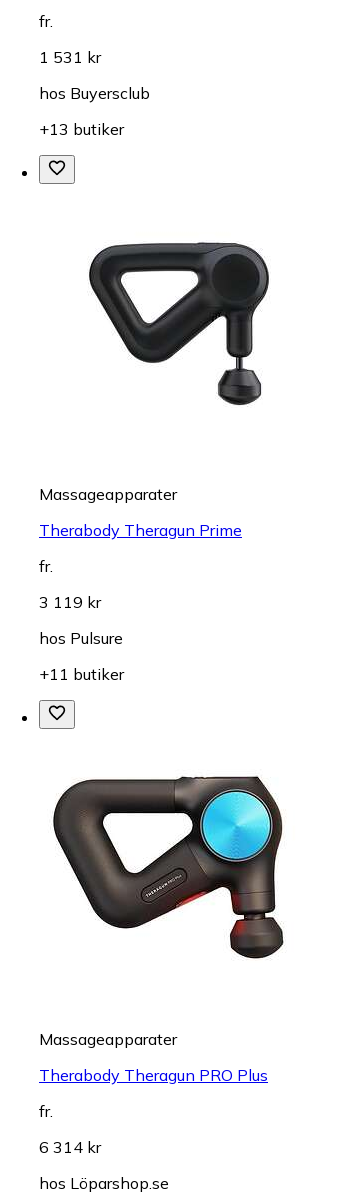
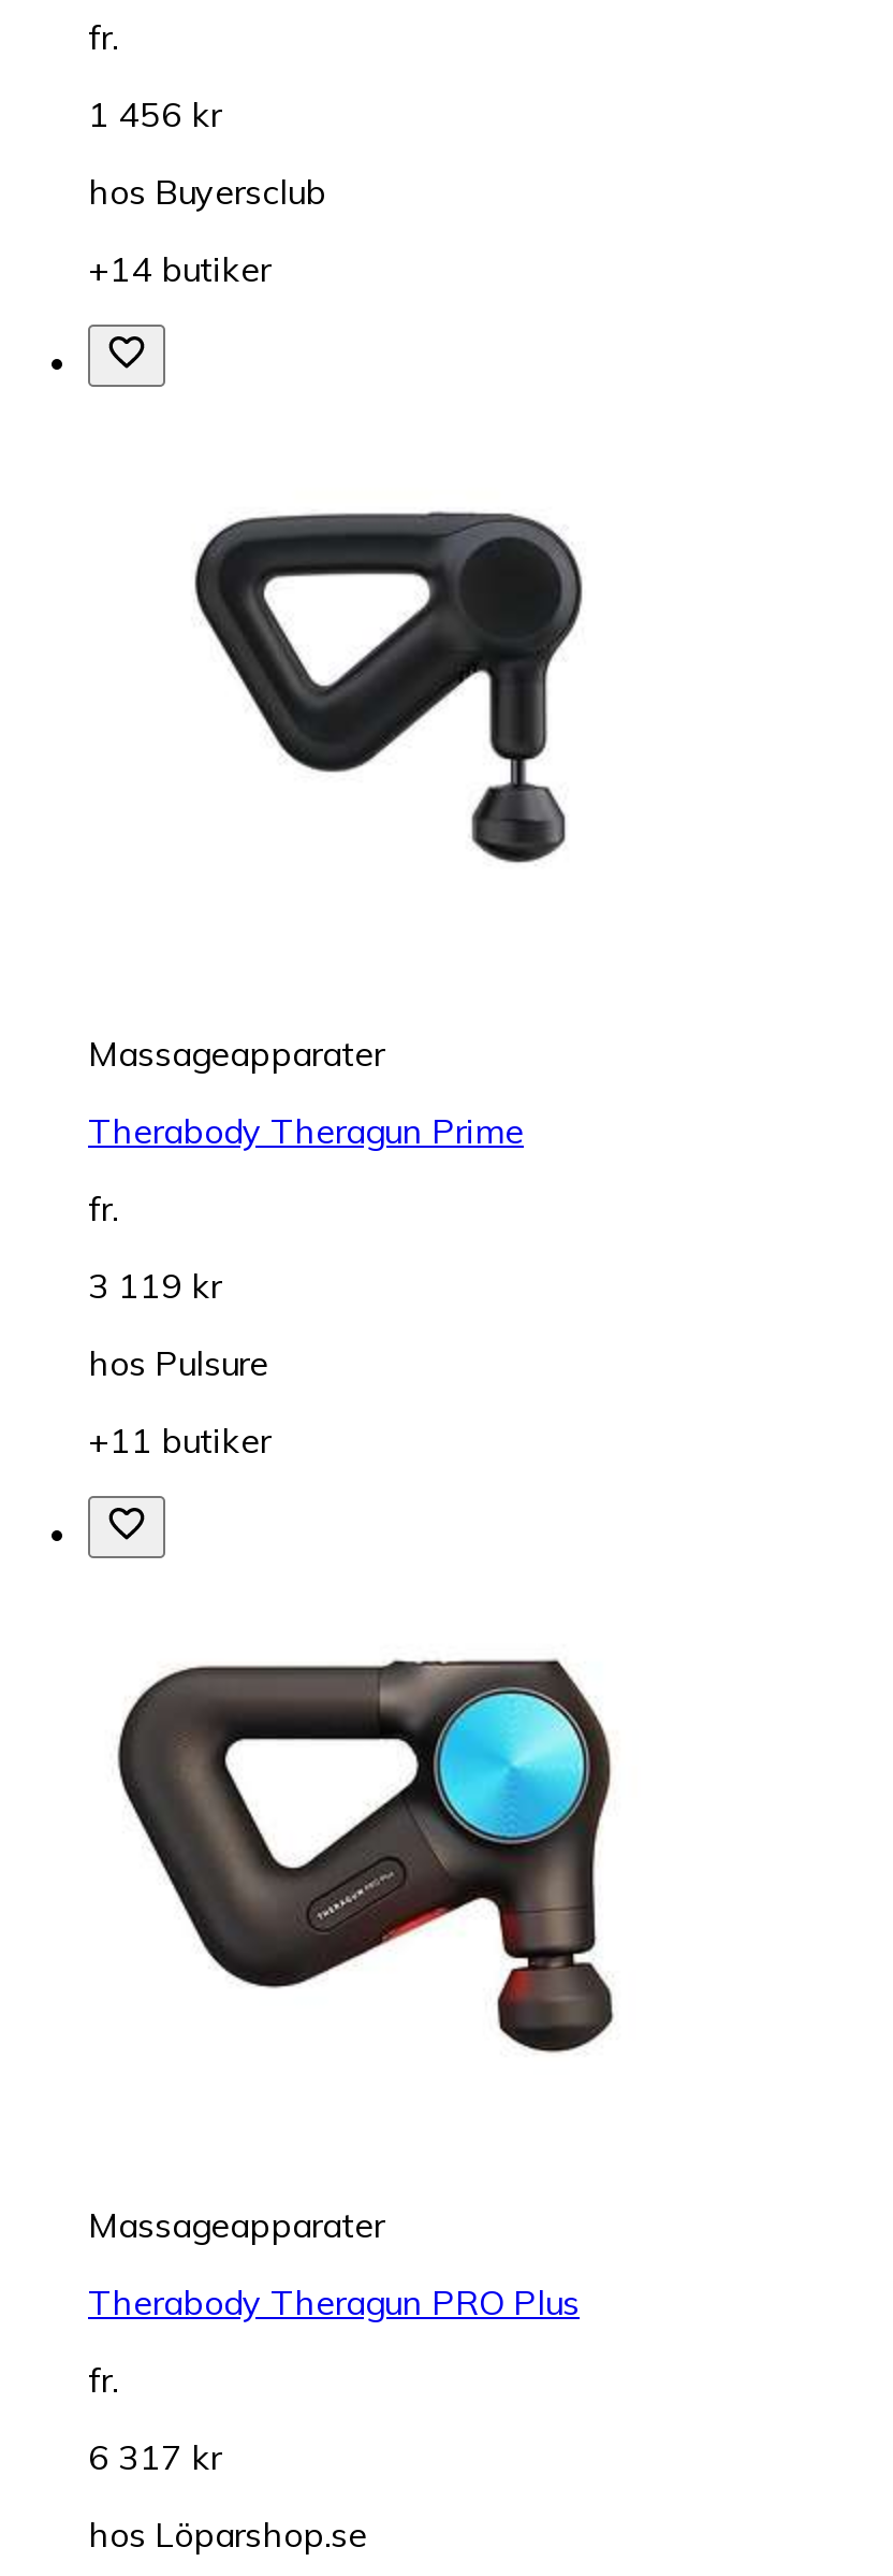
[39,47,101,67] 1 531 kr -> [88,92,221,135] 1 456 kr
[39,119,124,139] +13 butiker -> [88,247,270,290] +14 butiker
[39,1137,101,1157] 6 314 kr -> [88,2435,221,2478] 6 317 kr

